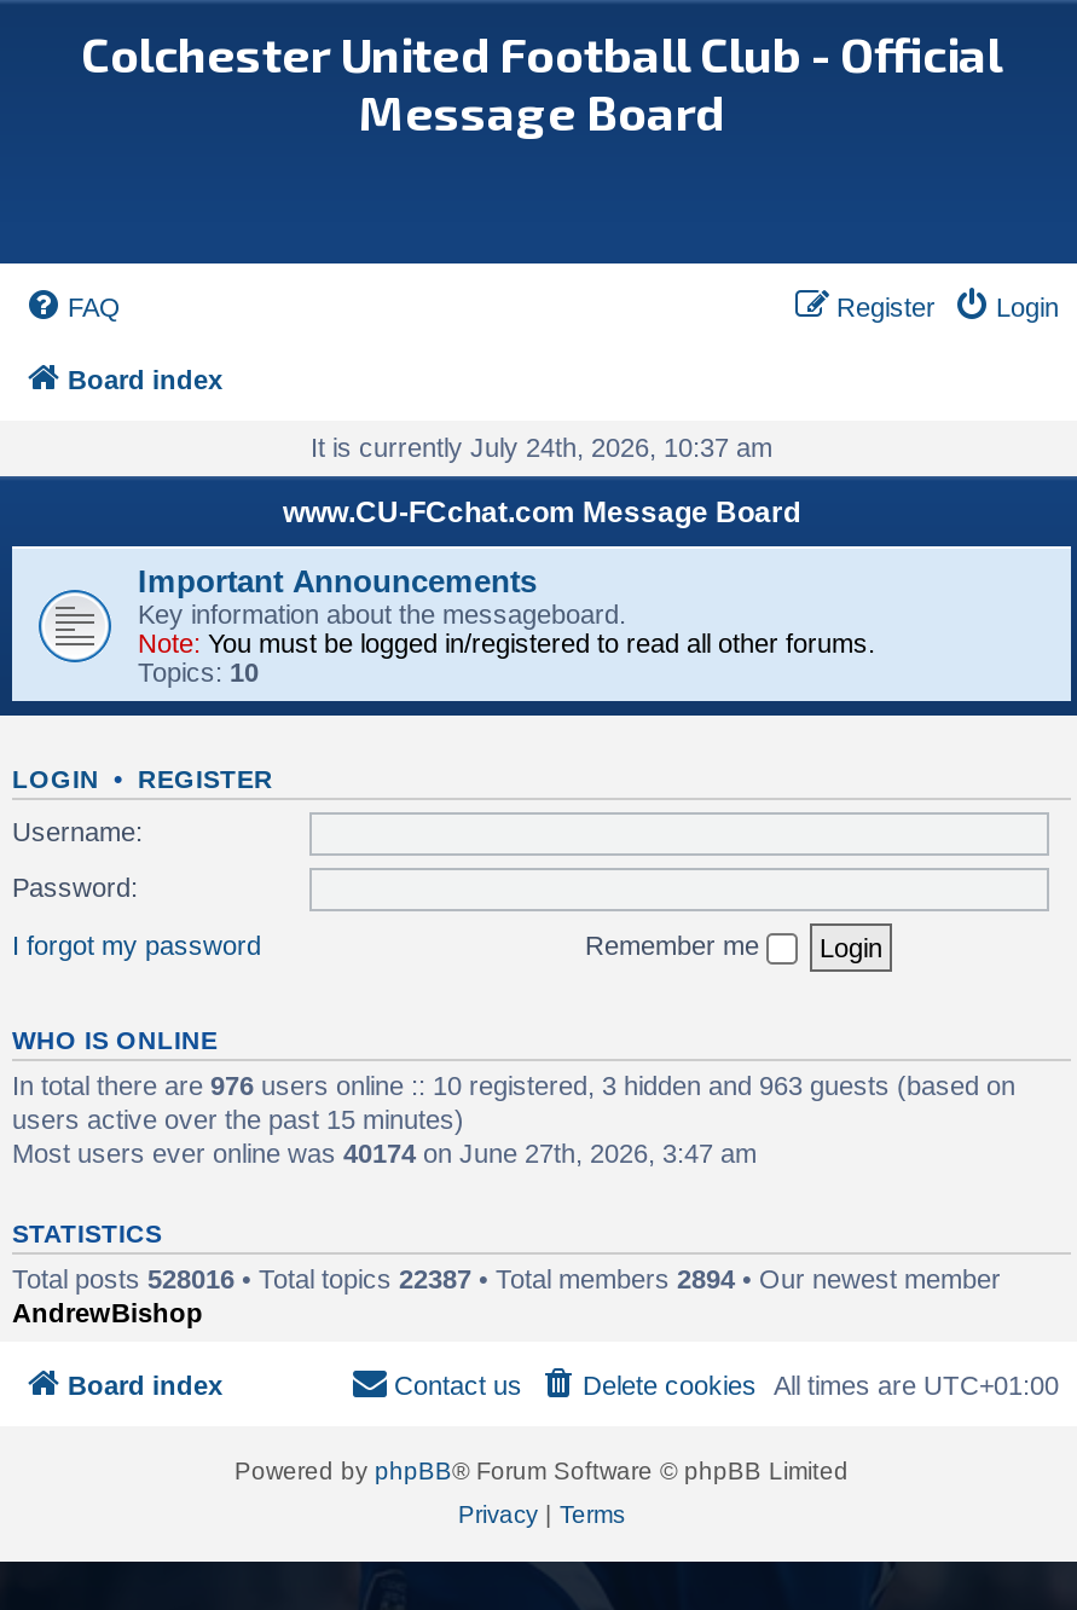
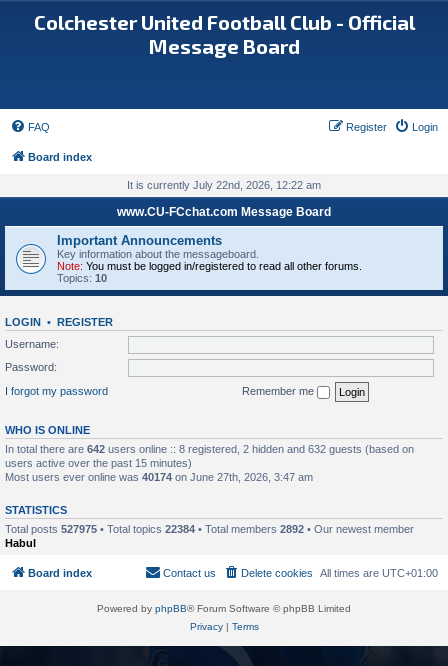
[311,433,772,462] It is currently July 24th, 2026, 10:37 am -> [127,179,321,191] It is currently July 22nd, 2026, 12:22 am
[12,1070,1015,1099] In total there are 976 users online :: 10 registered, 3 hidden and 963 guests (based on -> [5,442,414,454] In total there are 642 users online :: 8 registered, 2 hidden and 632 guests (based on
[12,1263,1001,1326] Total posts 528016 • Total topics 22387 • Total members 2894 • Our newest member | AndrewBishop -> [5,522,414,548] Total posts 527975 • Total topics 22384 • Total members 2892 • Our newest member | Habul

